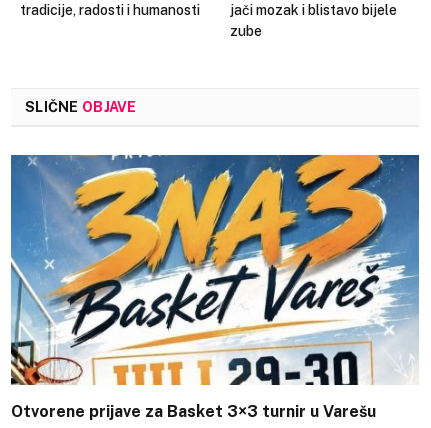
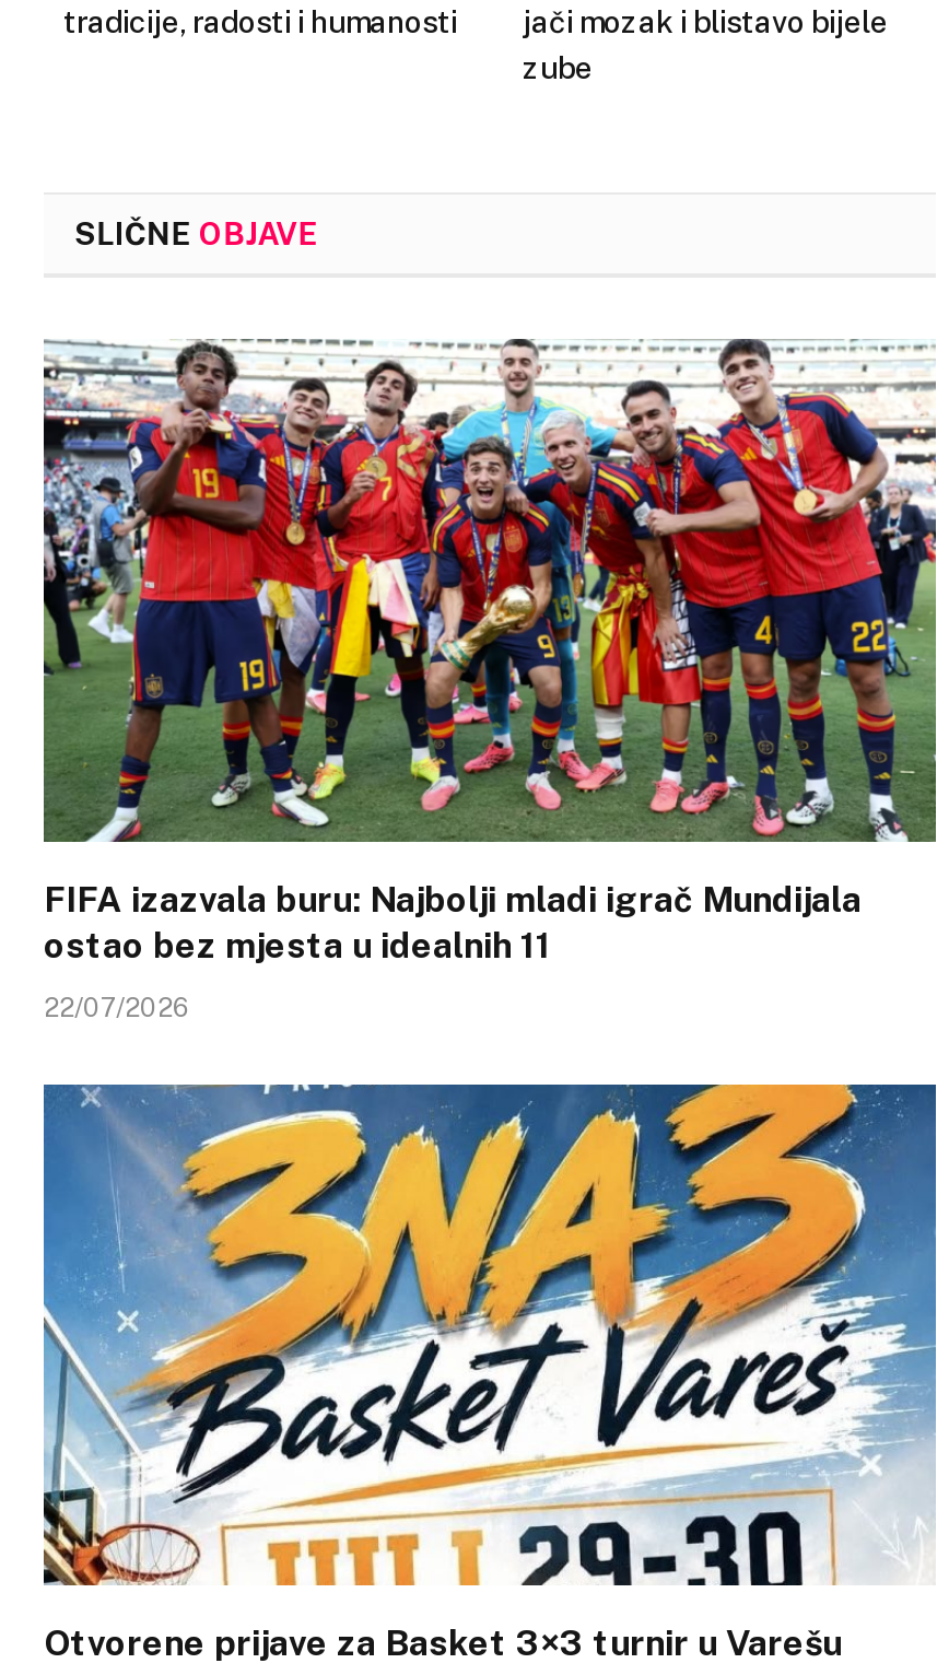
none -> [42,337,938,1023] [image] | FIFA izazvala buru: Najbolji mladi igrač Mundijala | ostao bez mjesta u idealnih 11 | 22/07/2026

